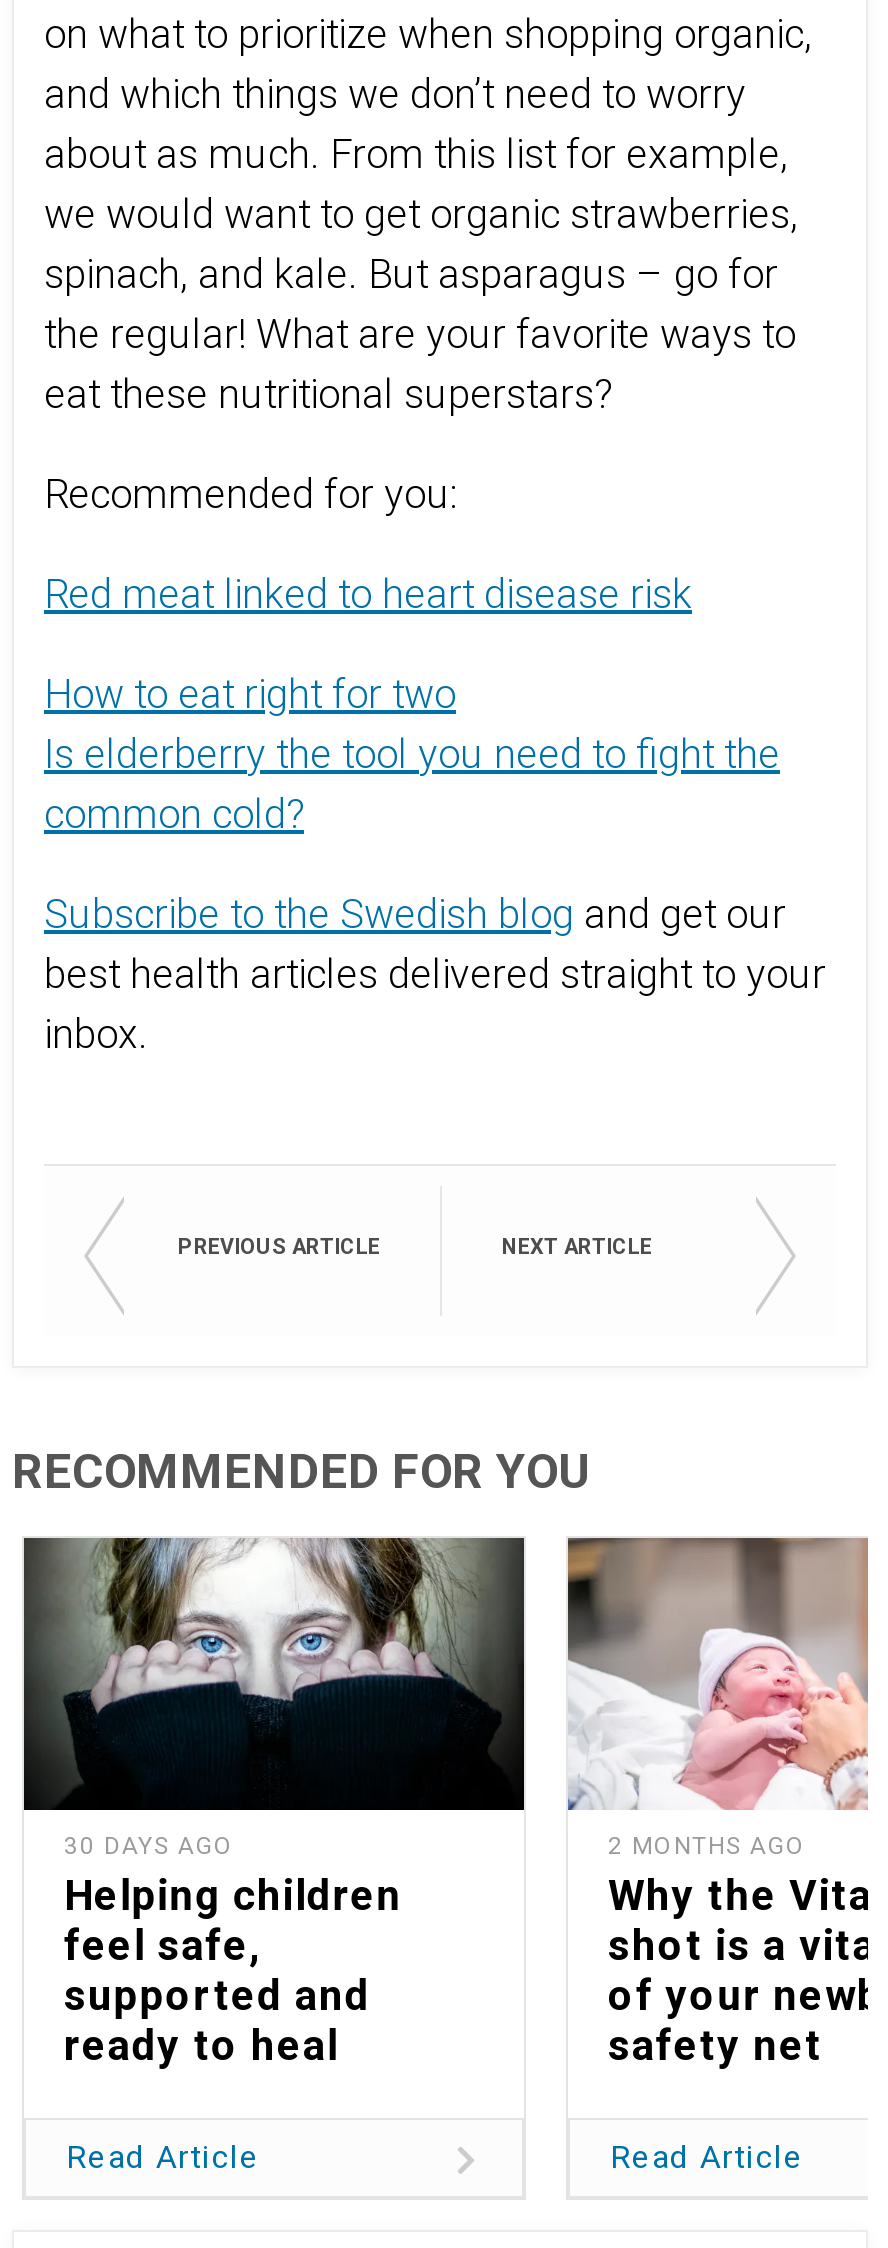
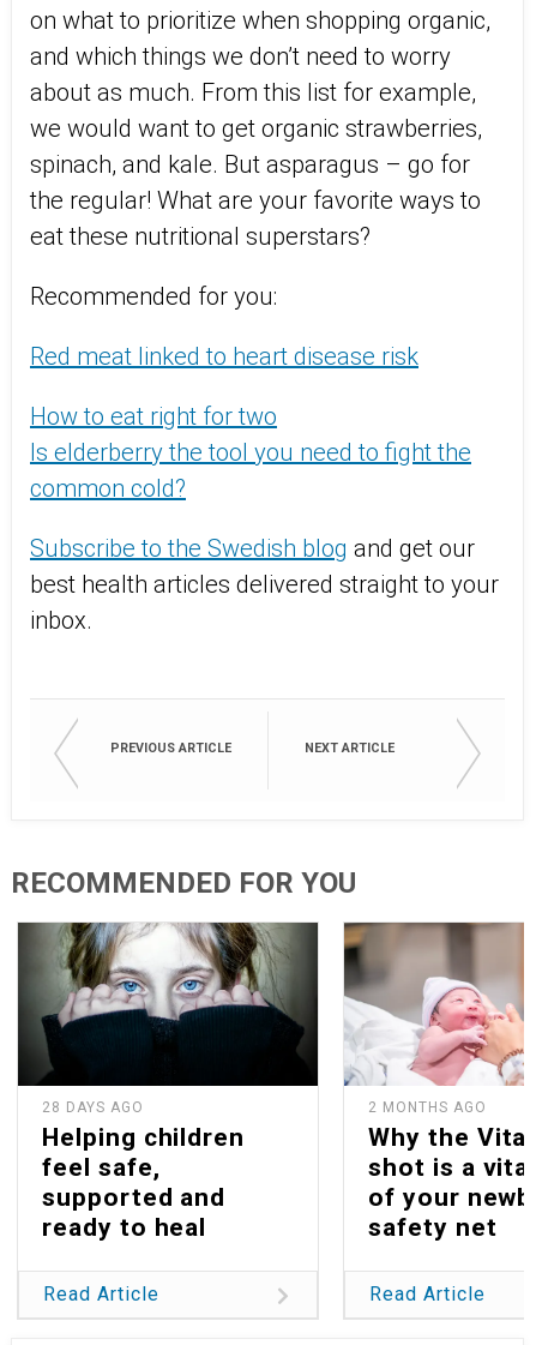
[64,1831,234,1859] 30 DAYS AGO -> [42,1099,144,1115] 28 DAYS AGO

